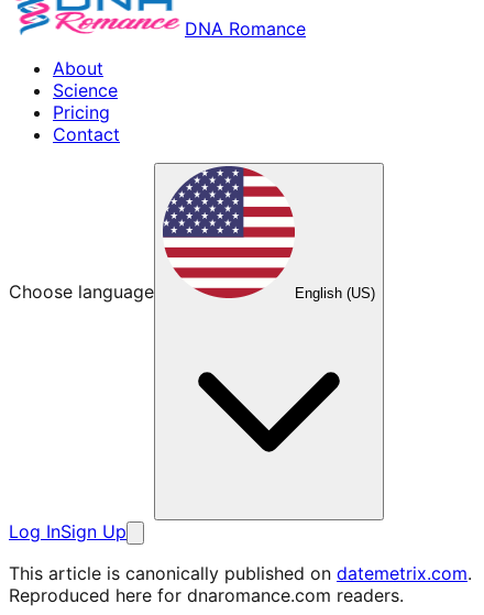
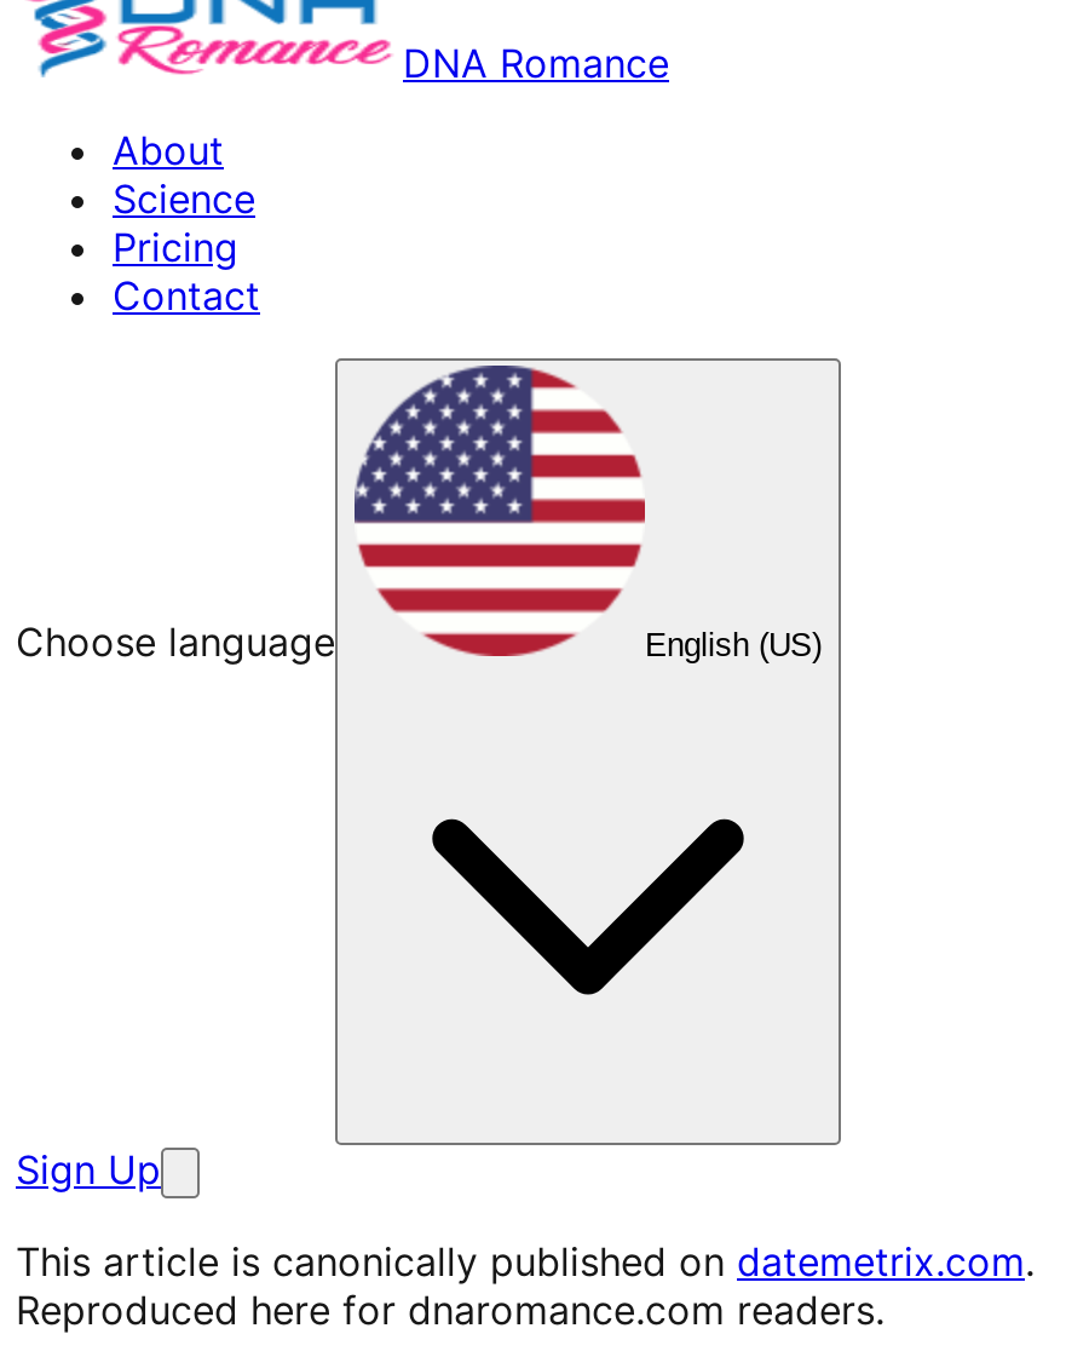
[9,520,127,542] Log InSign Up -> [16,1145,161,1194] Sign Up

